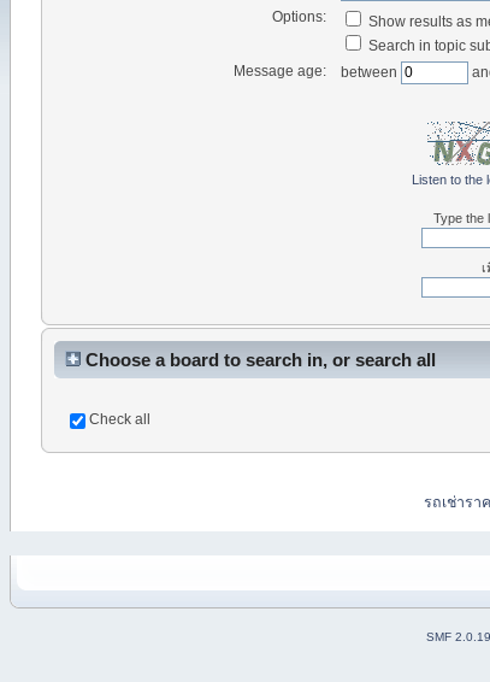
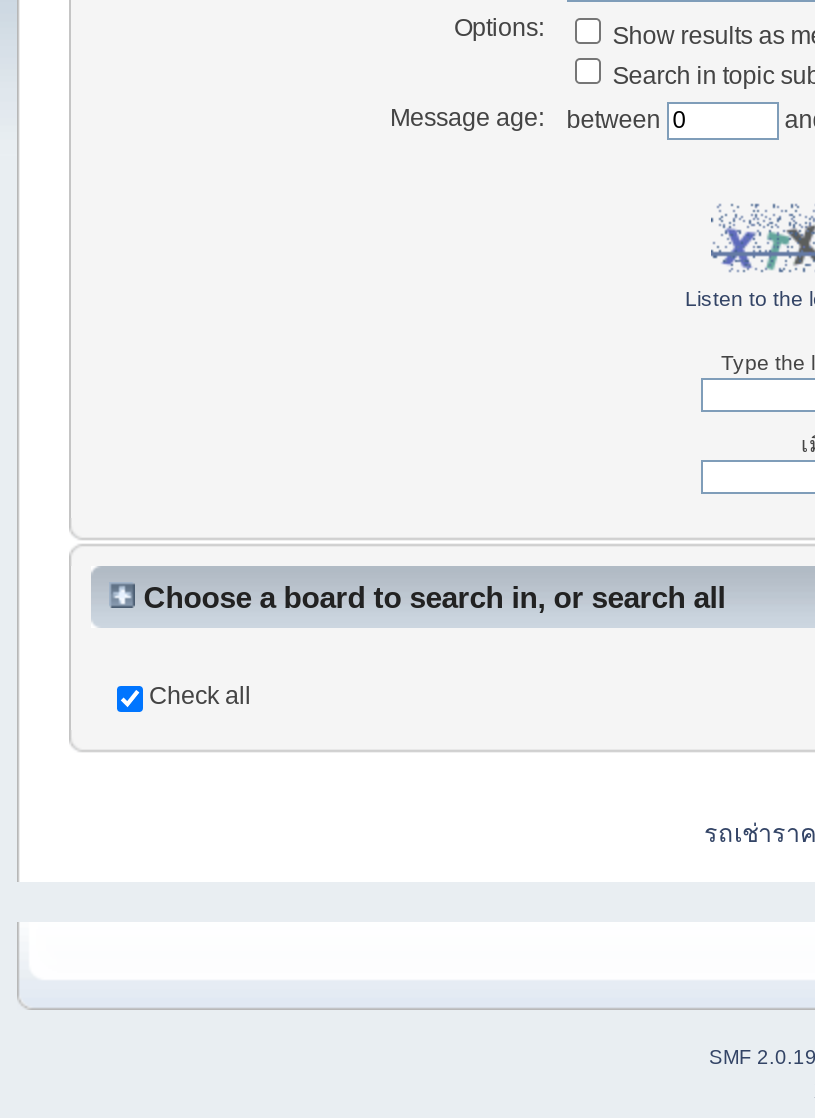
[426,120,486,166] [image] -> [709,202,809,274] [image]

